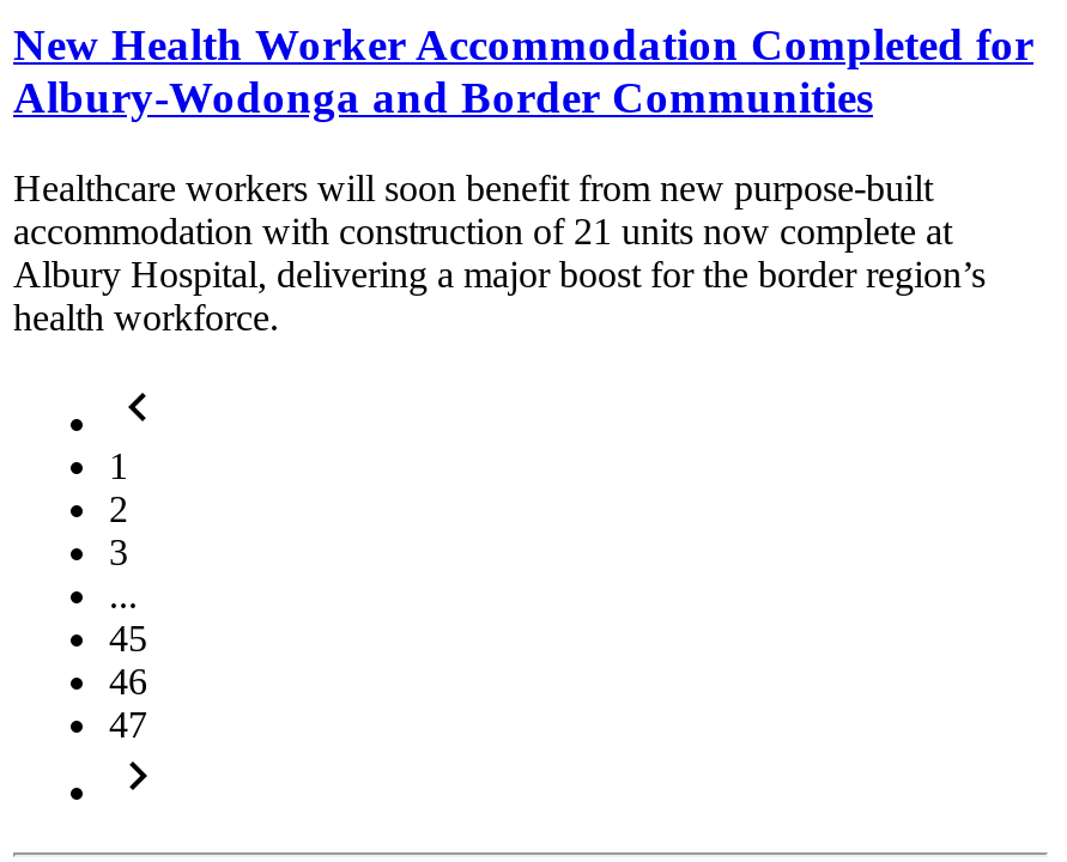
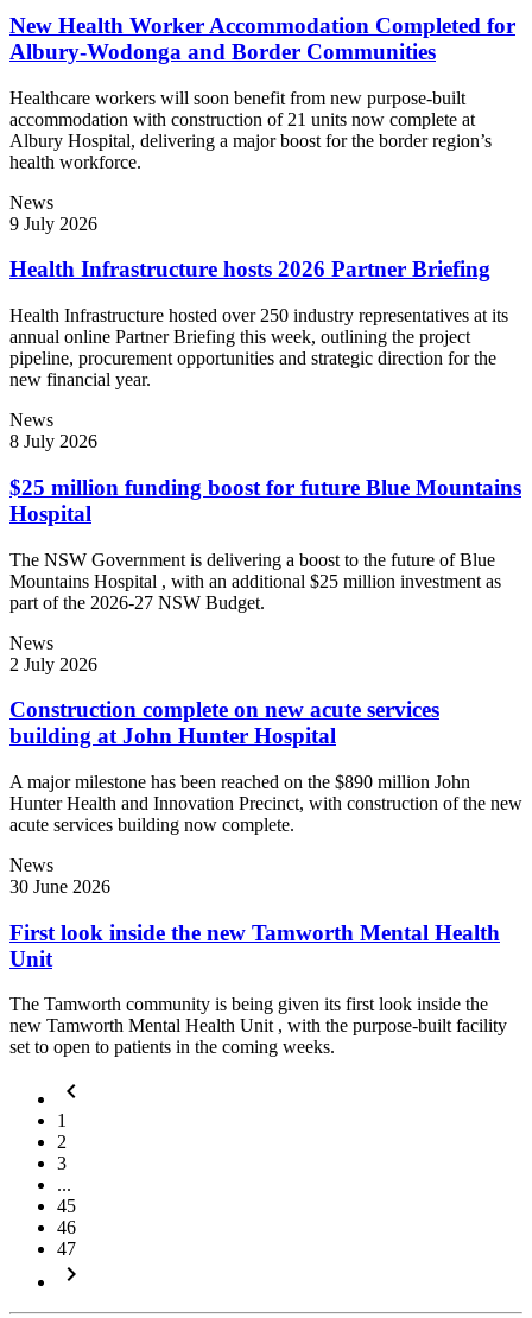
none -> [9,192,522,1057] News | 9 July 2026 | Health Infrastructure hosts 2026 Partner Briefing | Health Infrastructure hosted over 250 industry representatives at its | annual online Partner Briefing this week, outlining the project | pipeline, procurement opportunities and strategic direction for the | new financial year. | News | 8 July 2026 | $25 million funding boost for future Blue Mountains | Hospital | The NSW Government is delivering a boost to the future of Blue | Mountains Hospital , with an additional $25 million investment as | part of the 2026-27 NSW Budget. | News | 2 July 2026 | Construction complete on new acute services | building at John Hunter Hospital | A major milestone has been reached on the $890 million John | Hunter Health and Innovation Precinct, with construction of the new | acute services building now complete. | News | 30 June 2026 | First look inside the new Tamworth Mental Health | Unit | The Tamworth community is being given its first look inside the | new Tamworth Mental Health Unit , with the purpose-built facility | set to open to patients in the coming weeks.

